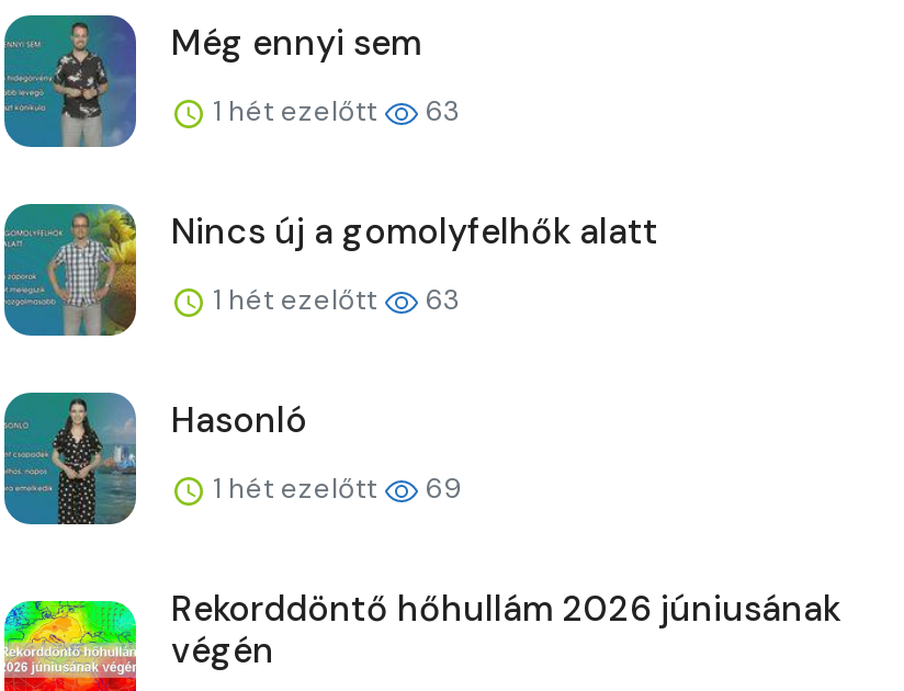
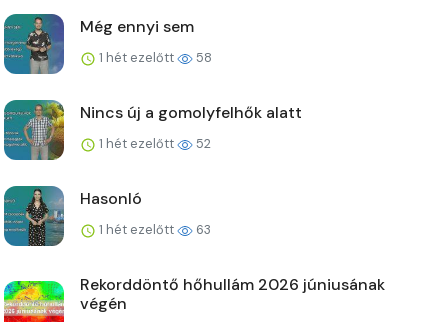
[206,92,459,129] 1 hét ezelőtt 63 -> [96,49,212,66] 1 hét ezelőtt 58
[206,281,459,318] 1 hét ezelőtt 63 -> [96,135,211,152] 1 hét ezelőtt 52
[206,469,461,507] 1 hét ezelőtt 69 -> [96,221,211,238] 1 hét ezelőtt 63

